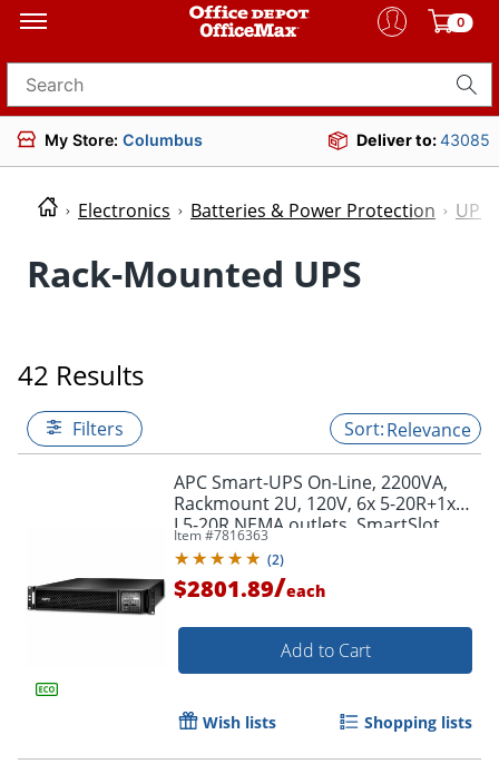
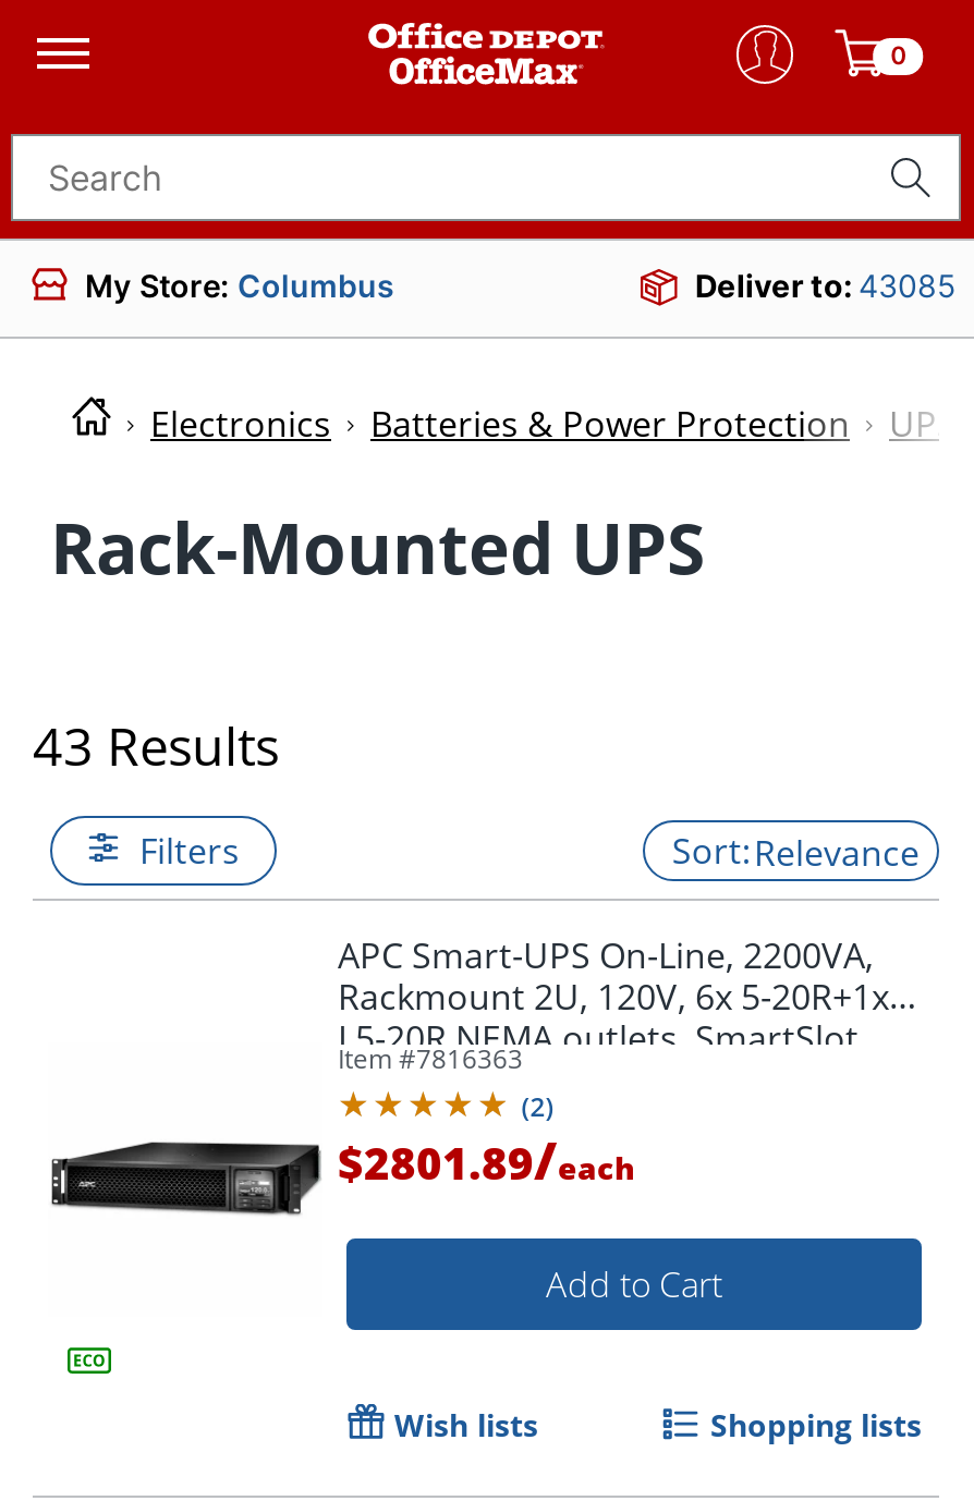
[18,356,144,393] 42 Results -> [33,709,279,781] 43 Results

